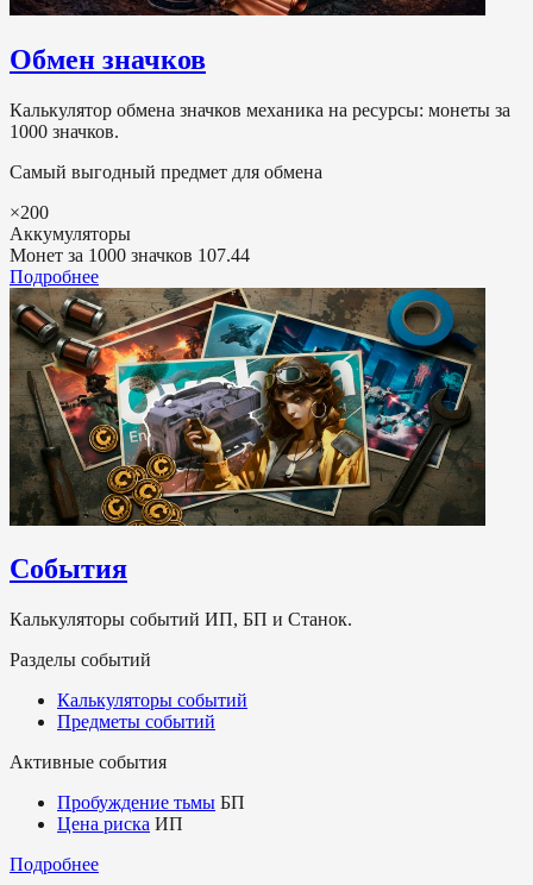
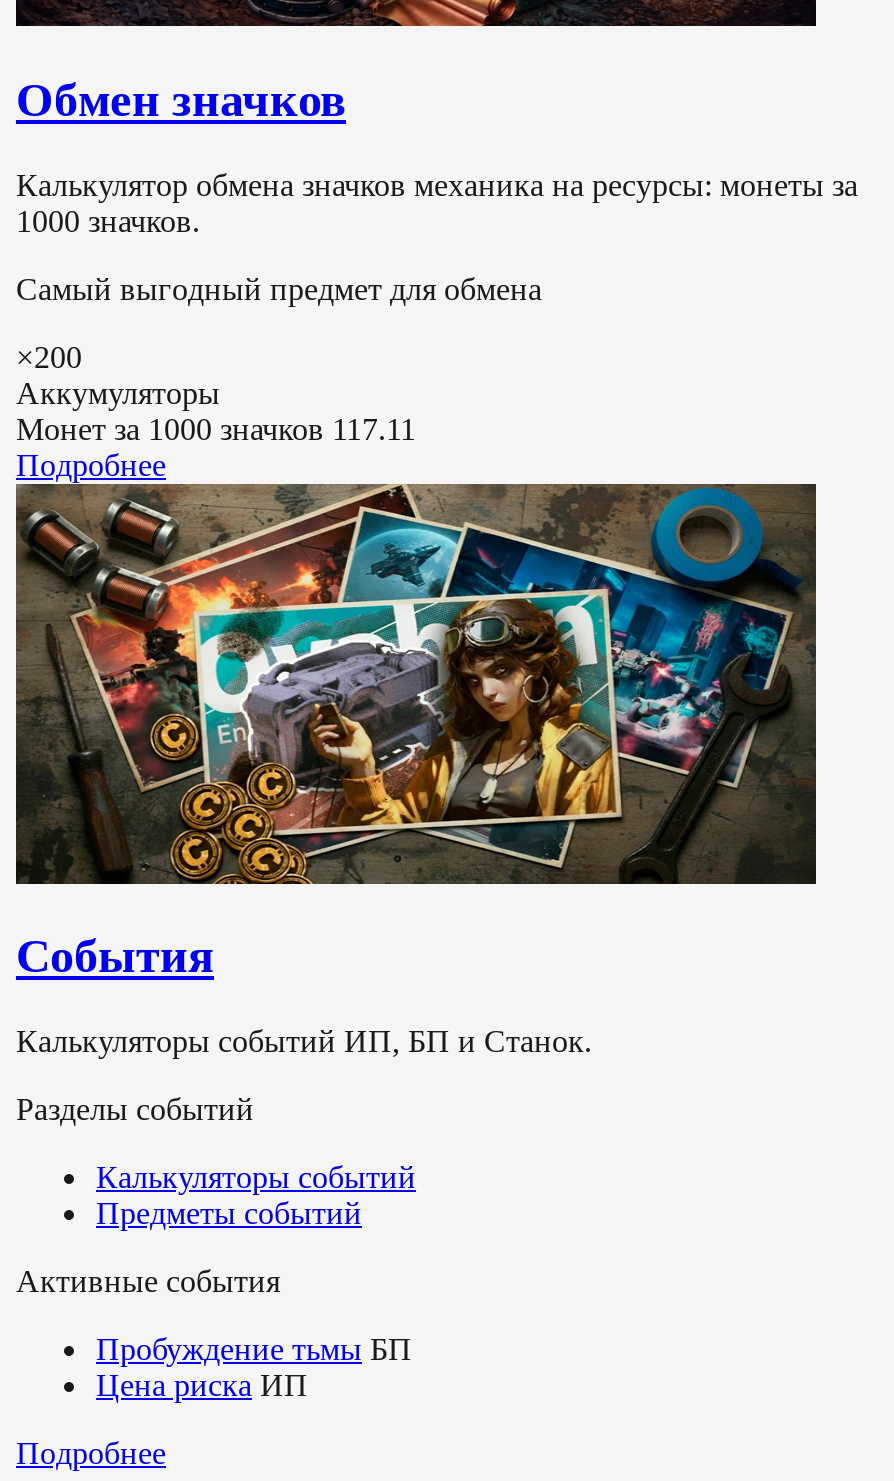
[10,244,250,265] Монет за 1000 значков 107.44 -> [16,411,416,445] Монет за 1000 значков 117.11

